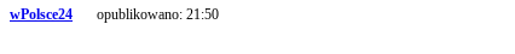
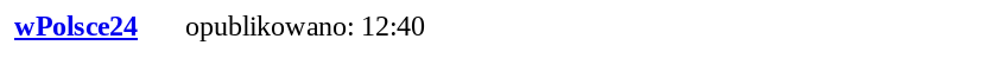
[97,6,219,23] opublikowano: 21:50 -> [185,10,425,44] opublikowano: 12:40

